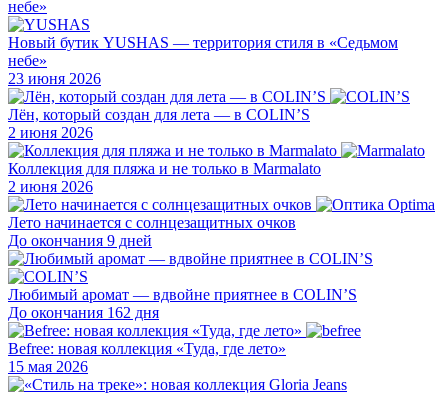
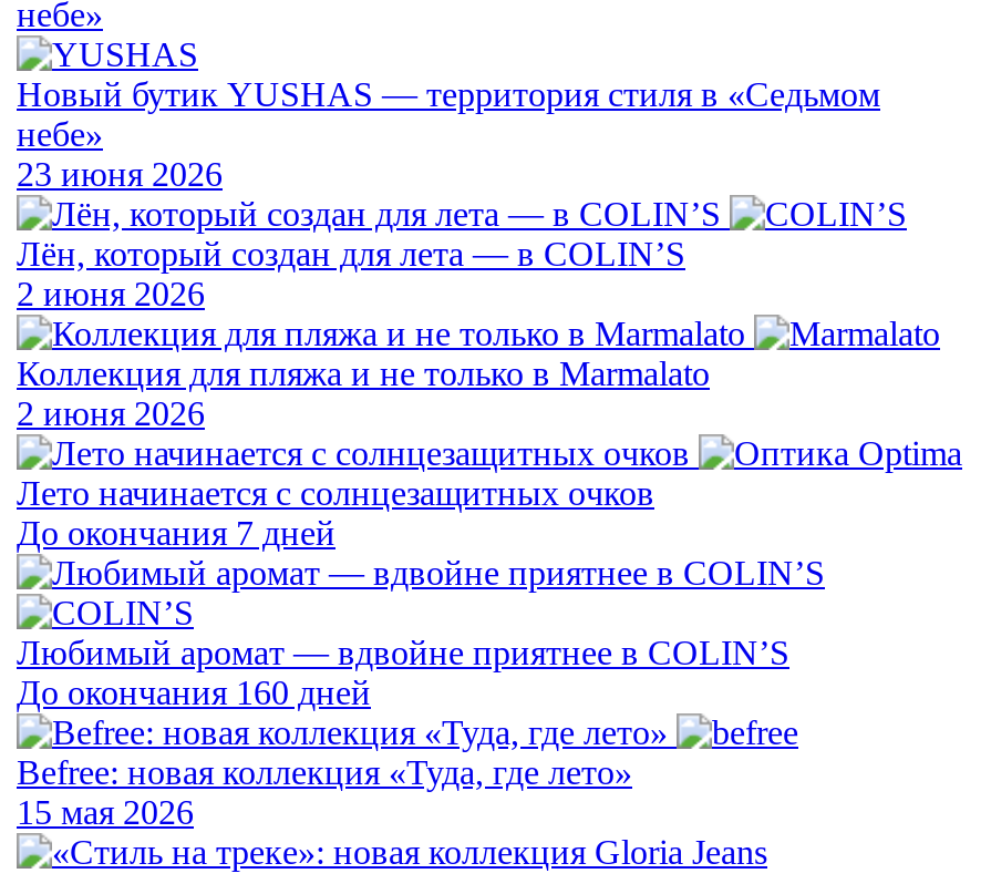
[8,232,152,249] До окончания 9 дней -> [17,514,336,552] До окончания 7 дней
[8,304,159,321] До окончания 162 дня -> [17,674,371,711] До окончания 160 дней

